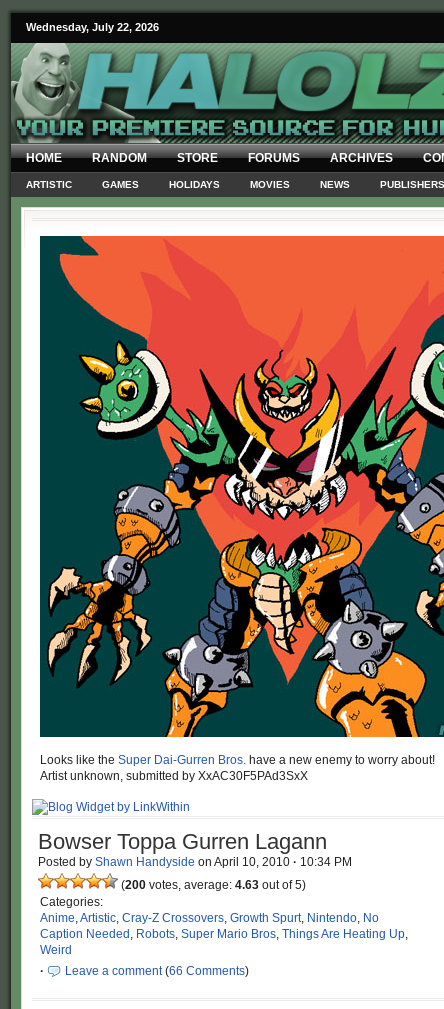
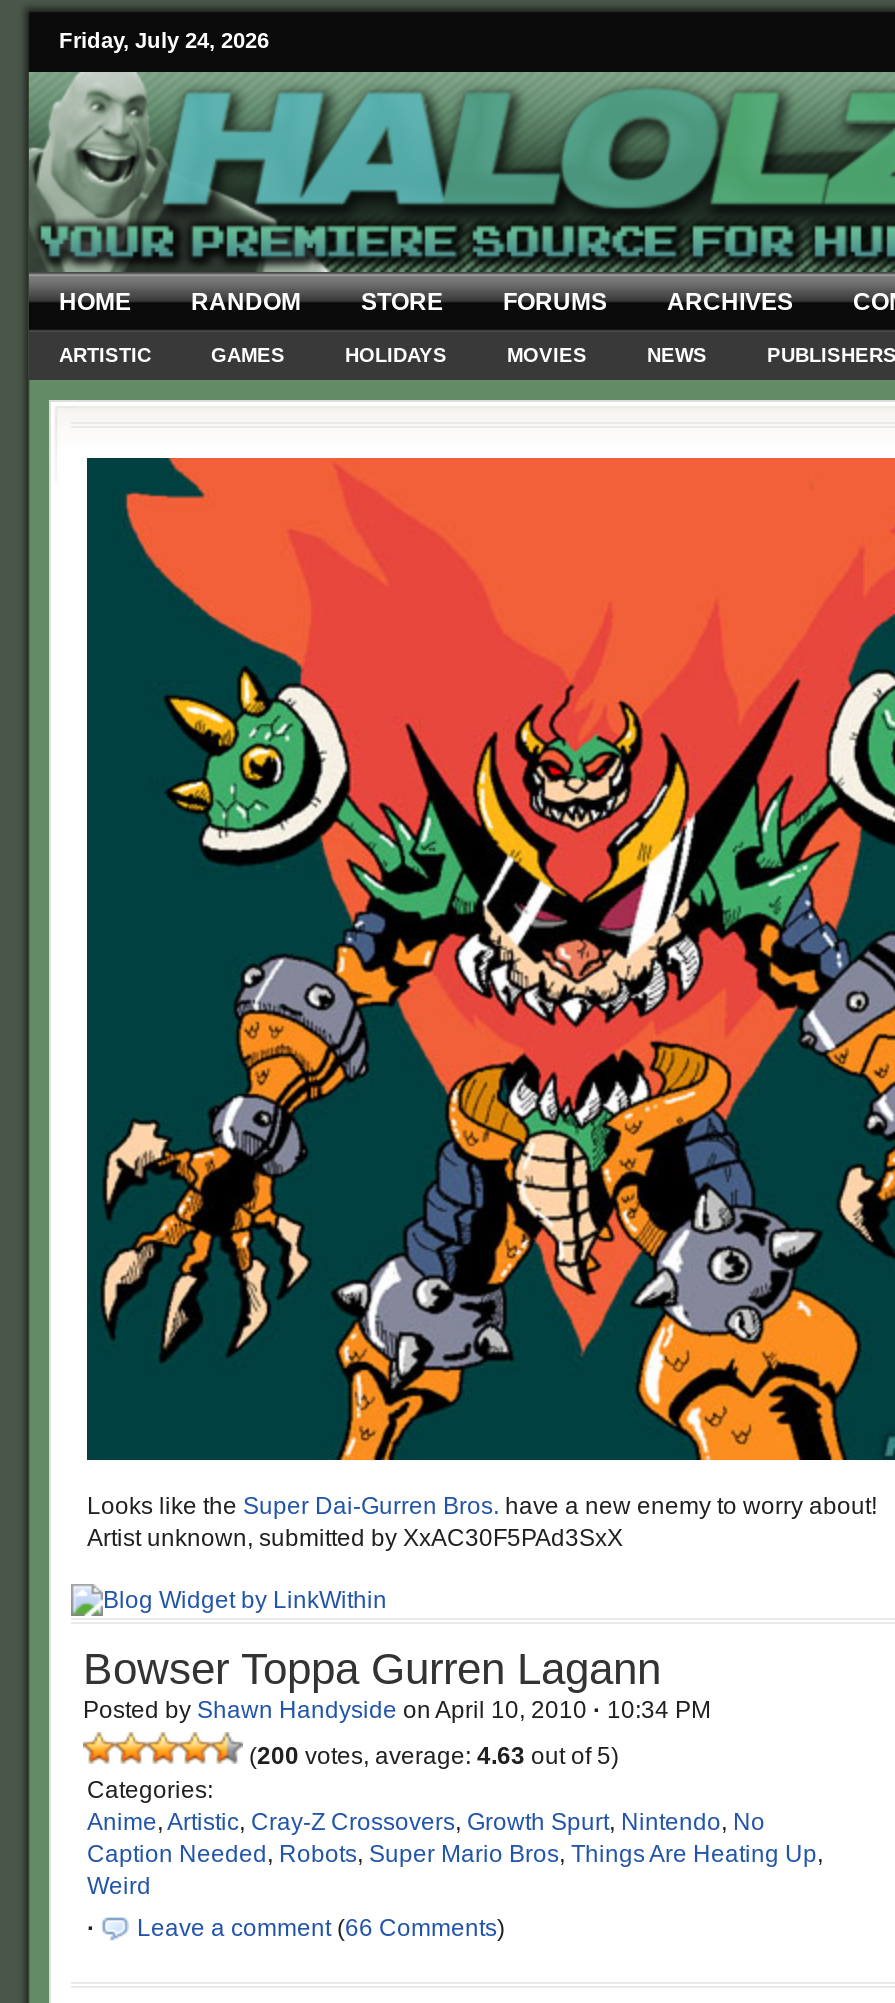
[26,21,159,33] Wednesday, July 22, 2026 -> [59,28,269,52] Friday, July 24, 2026

